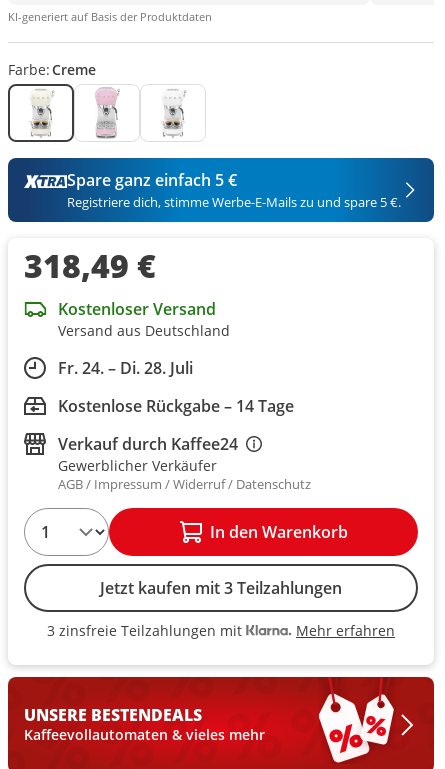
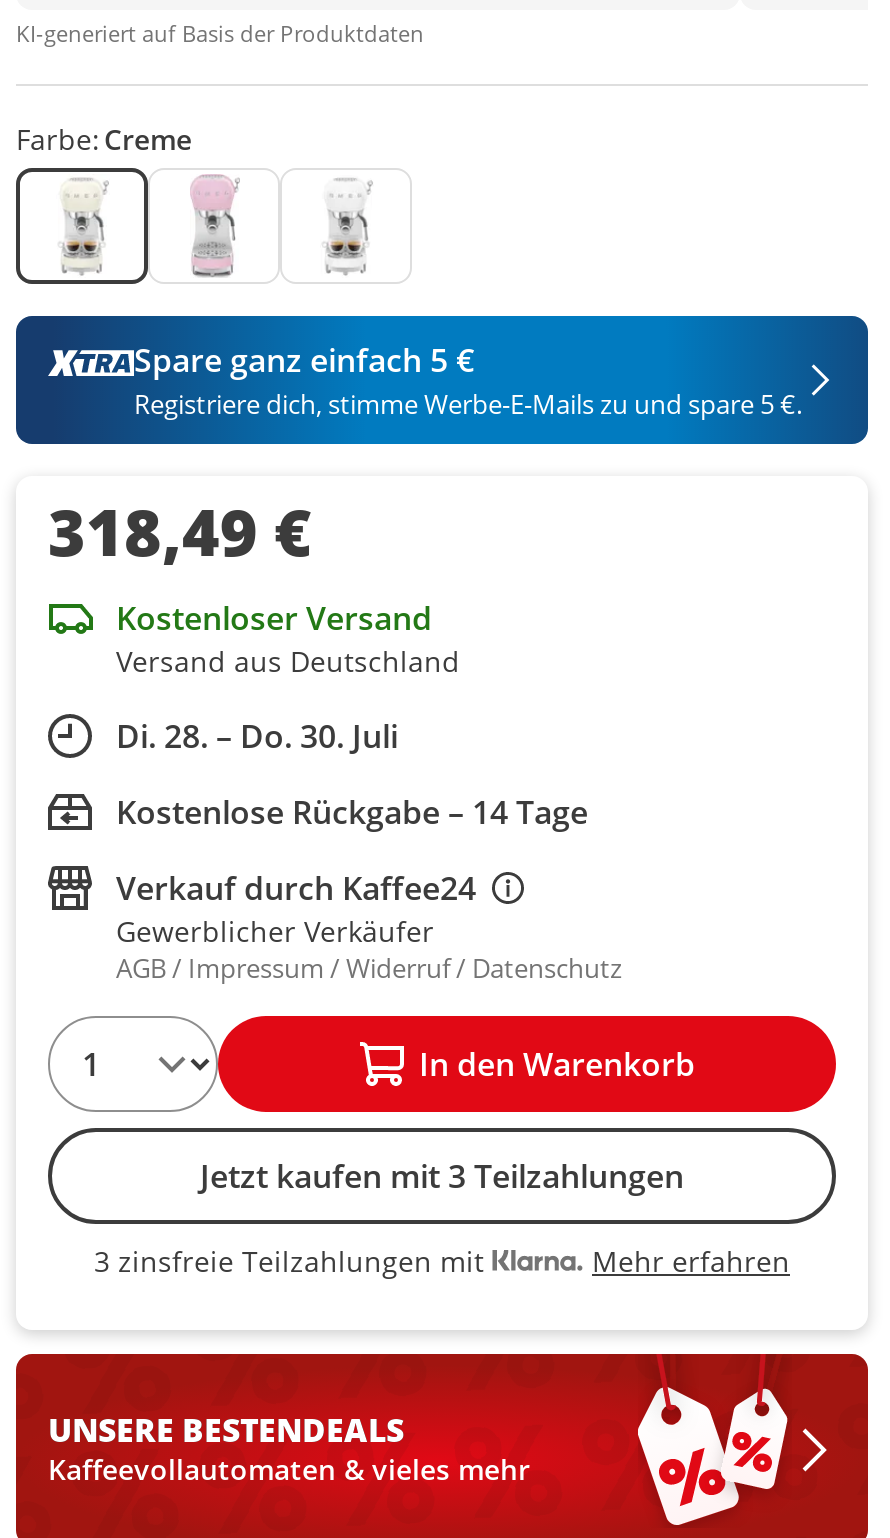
[58,357,193,379] Fr. 24. – Di. 28. Juli -> [116,714,398,758] Di. 28. – Do. 30. Juli

